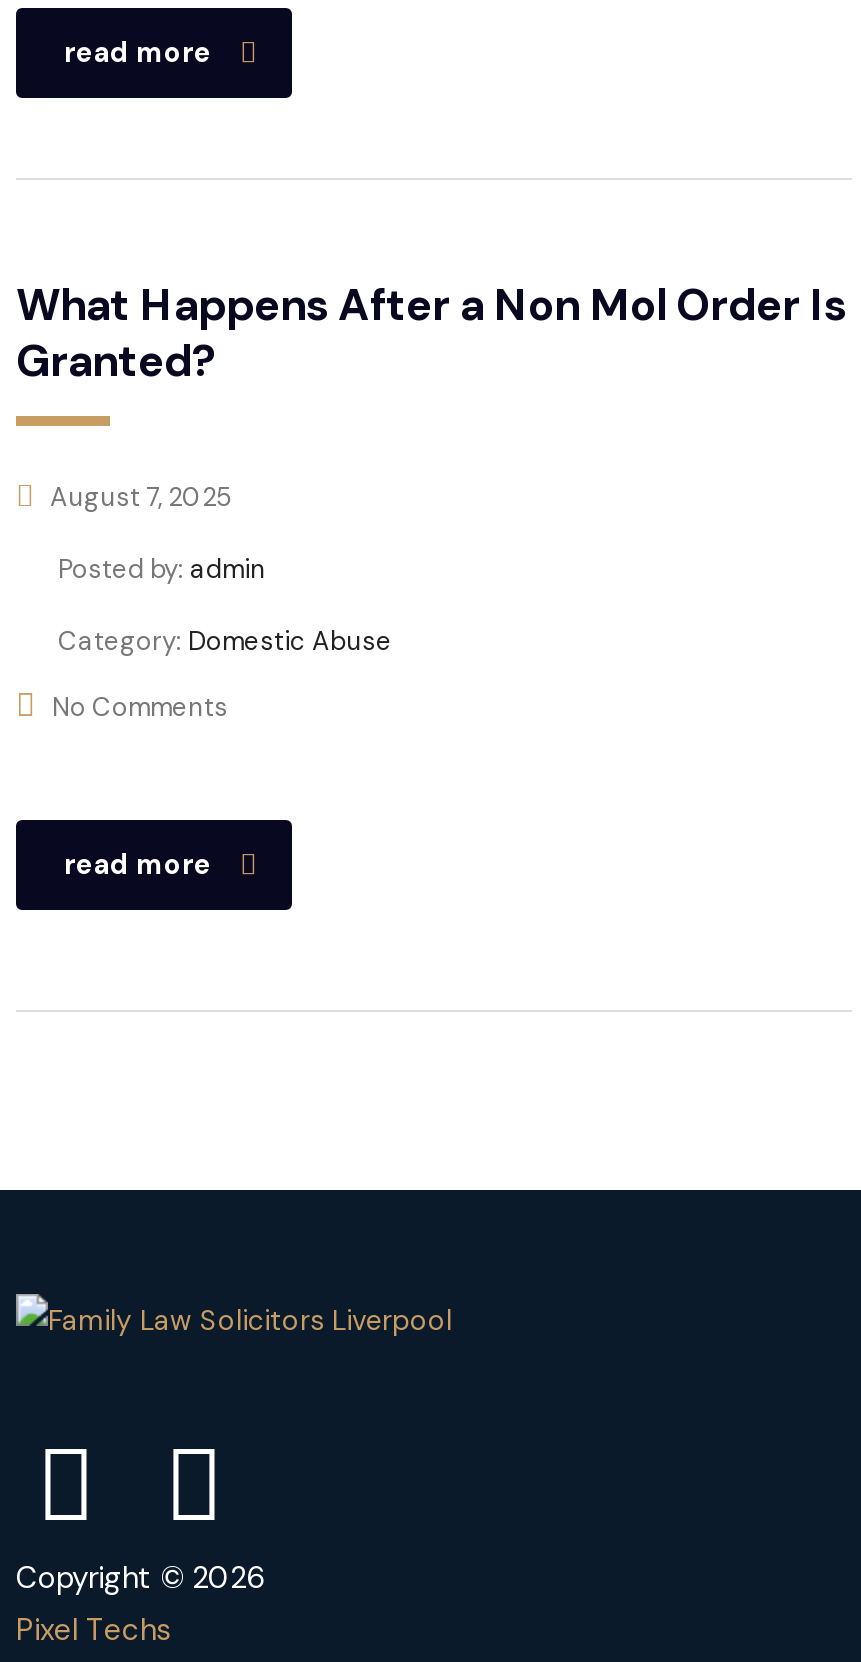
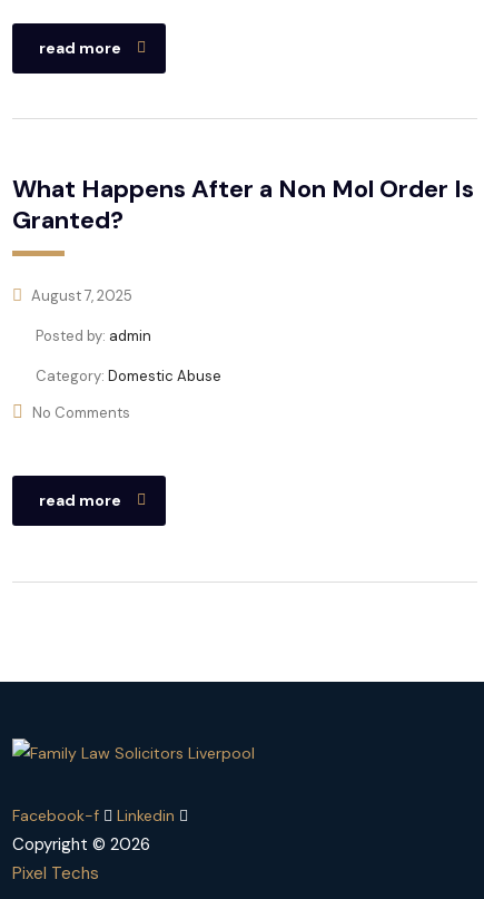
none -> [12,806,175,826] Facebook-f | Linkedin

